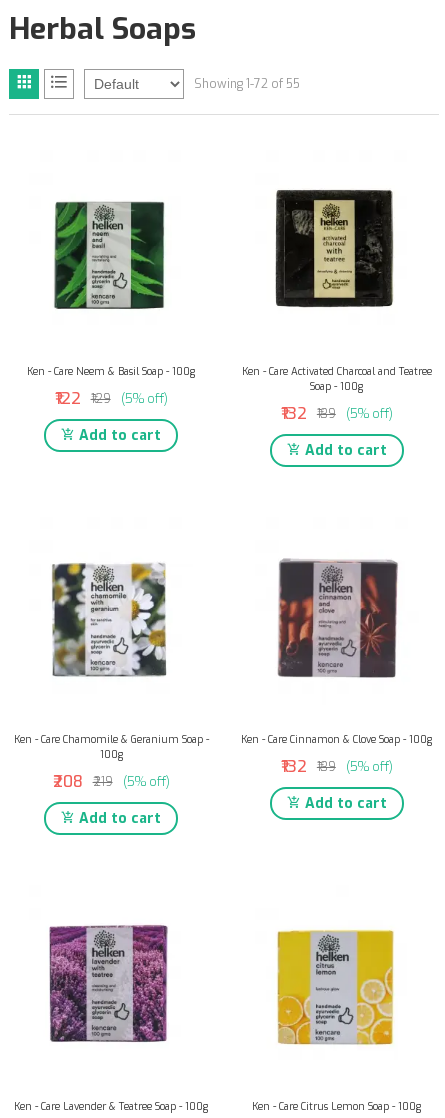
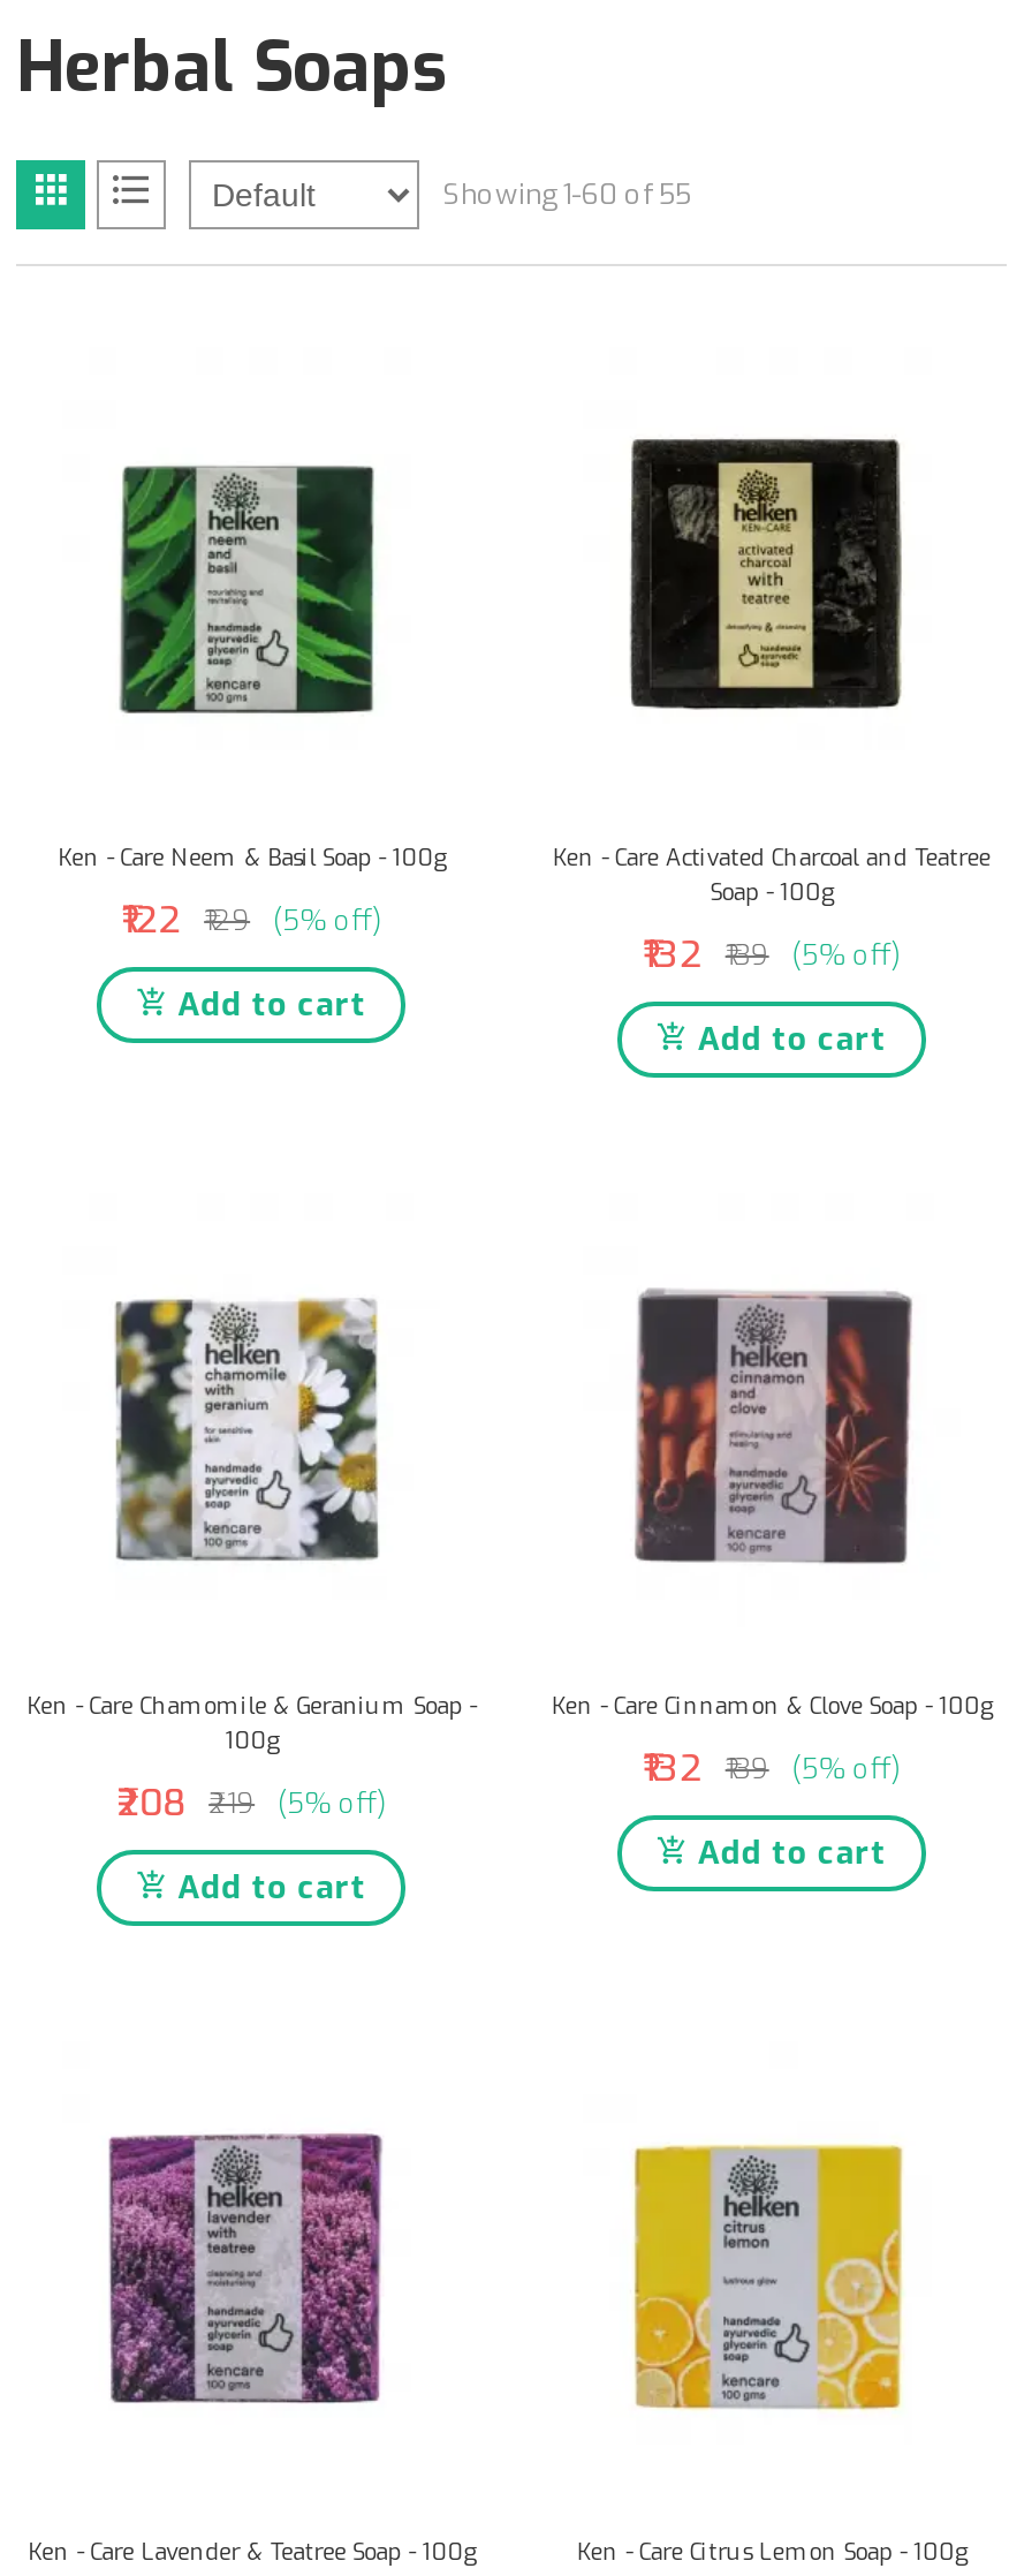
[194,76,300,92] Showing 1-72 of 55 -> [442,176,691,213] Showing 1-60 of 55

